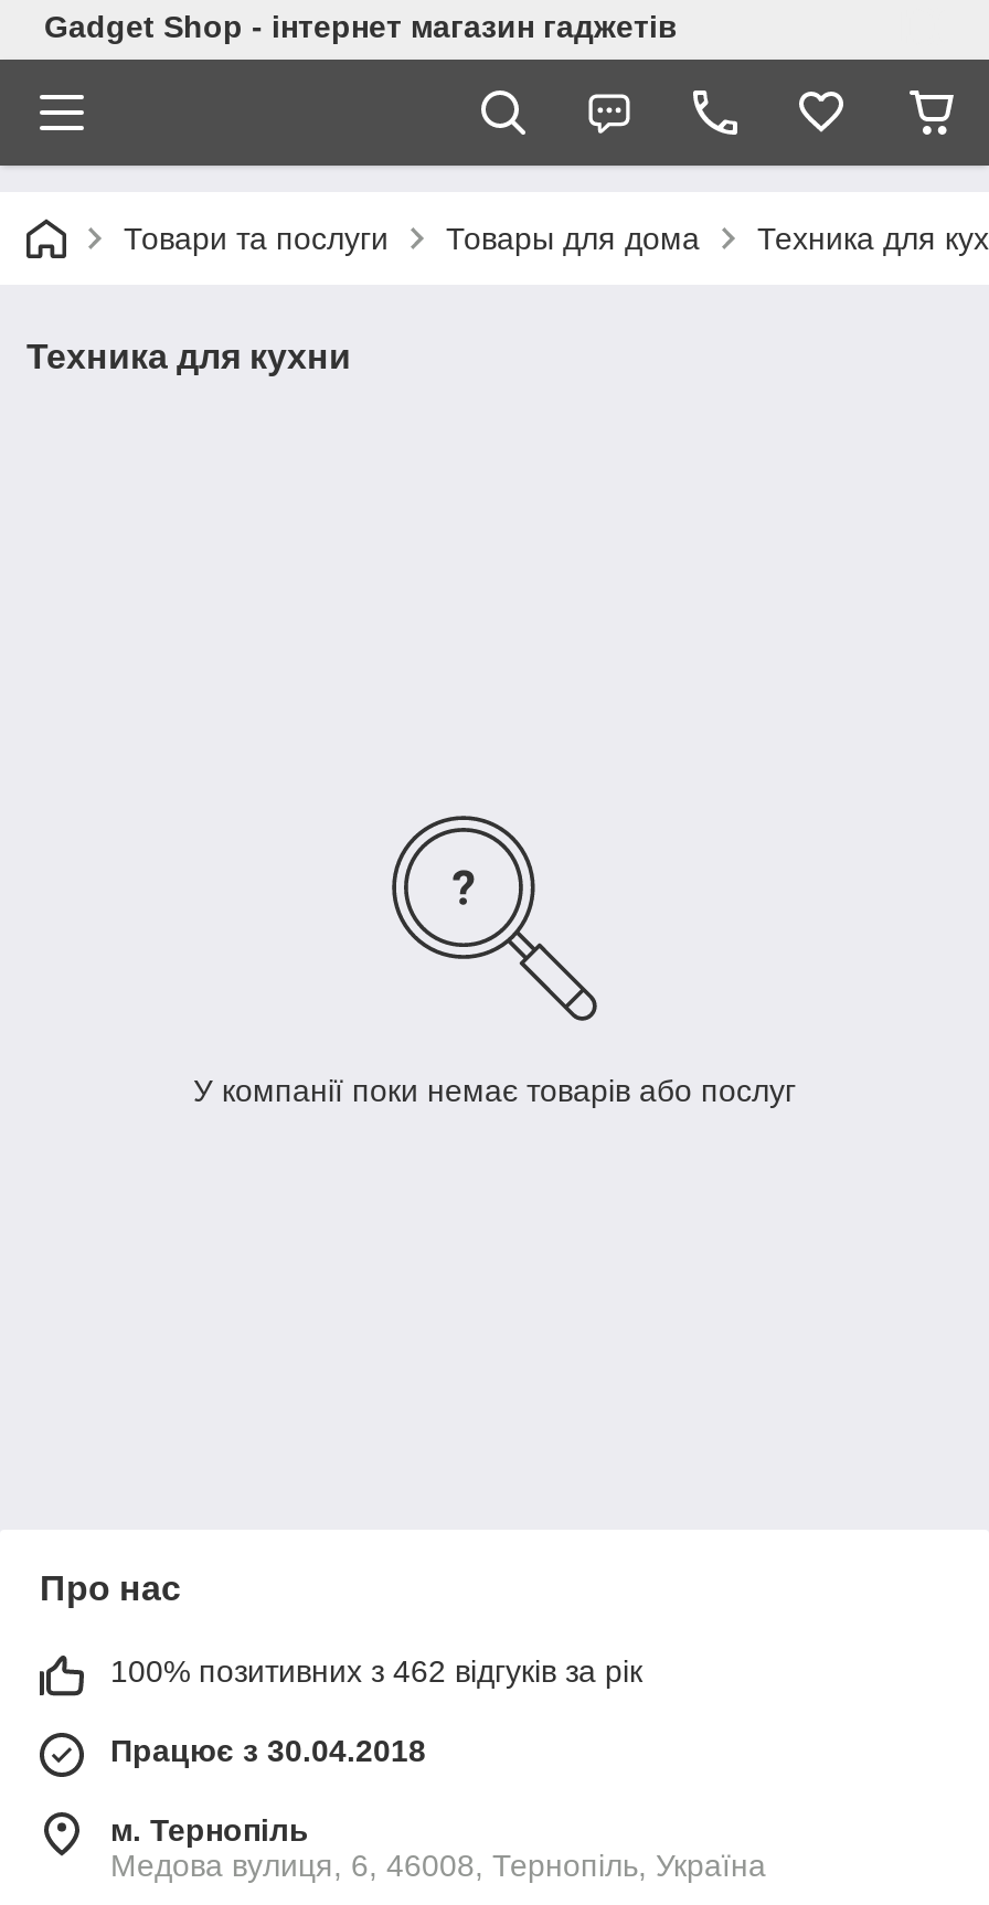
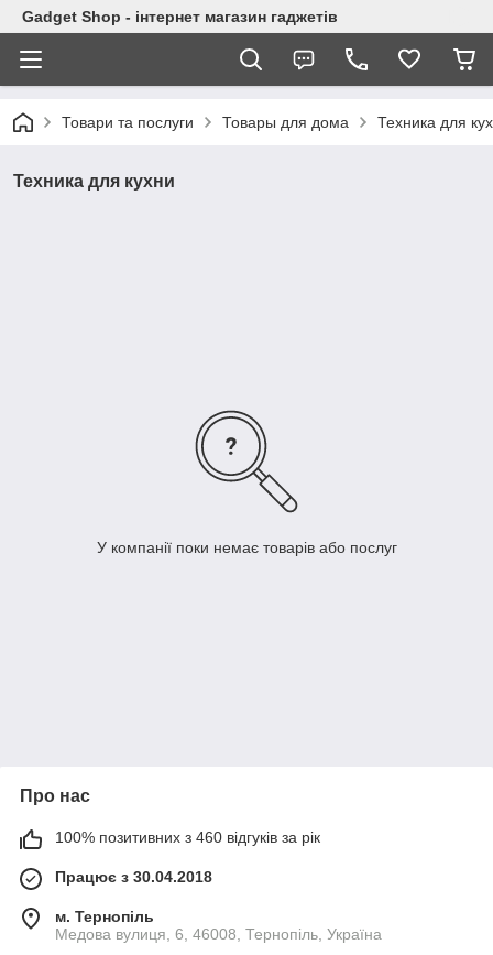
[110,1654,642,1690] 100% позитивних з 462 відгуків за рік -> [55,829,320,847] 100% позитивних з 460 відгуків за рік

